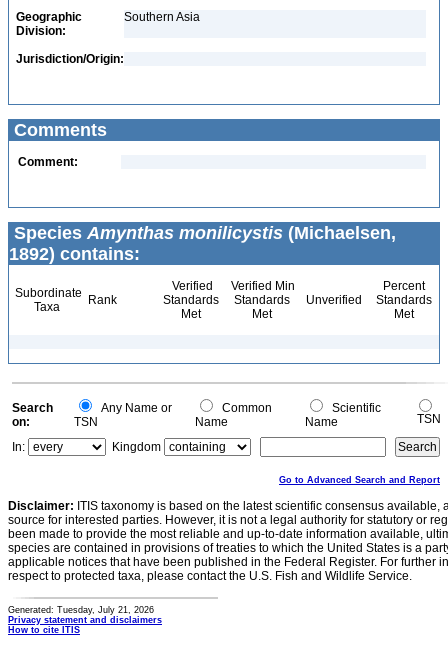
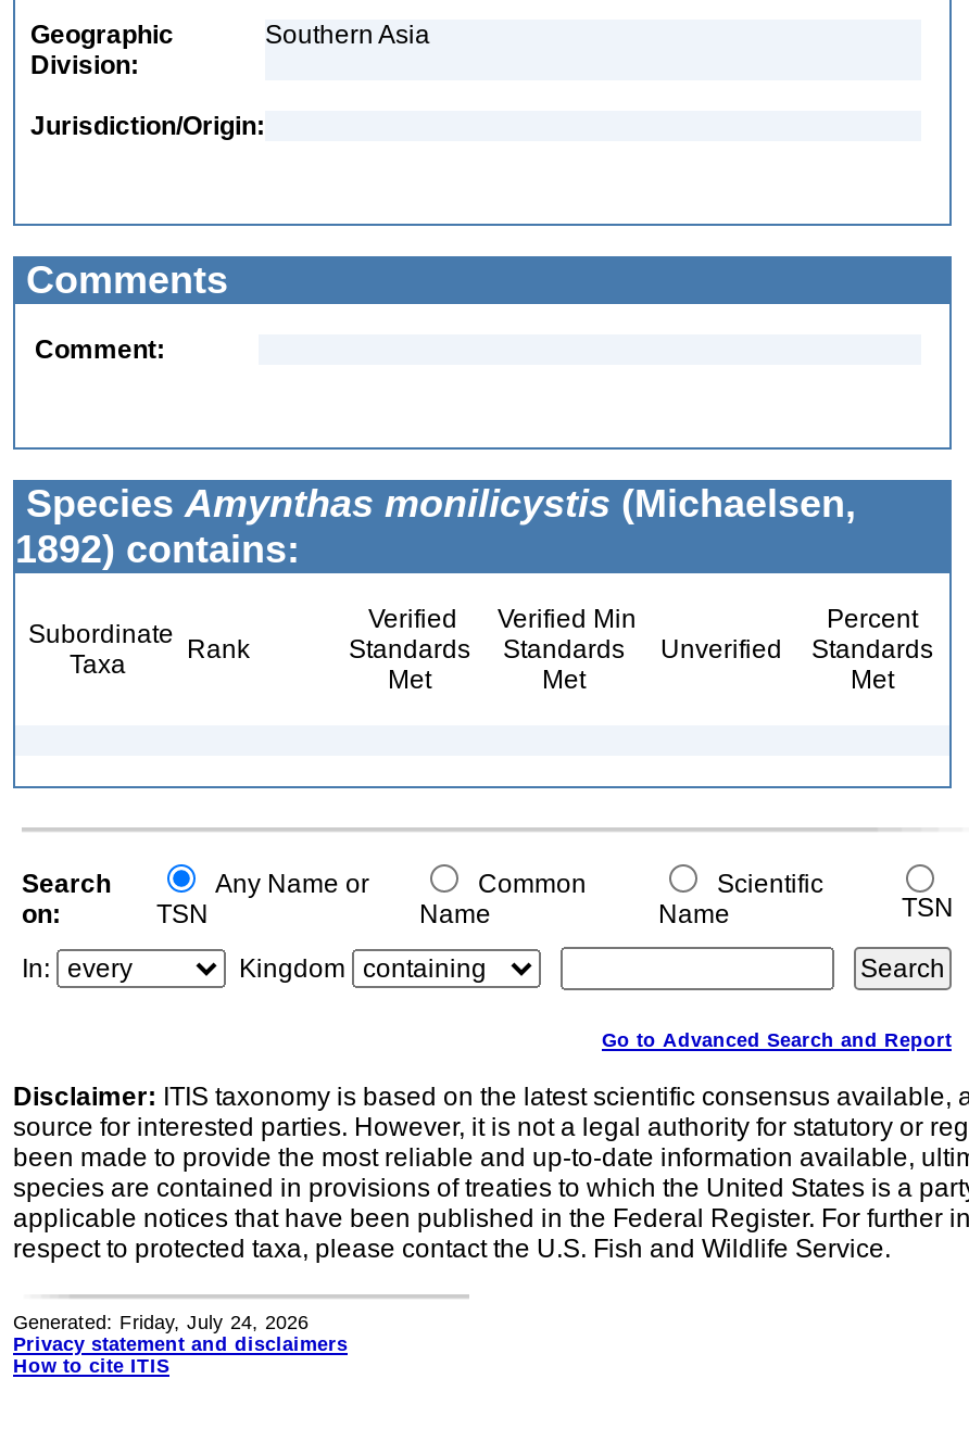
[8,605,154,615] Generated: Tuesday, July 21, 2026 -> [13,1312,309,1333] Generated: Friday, July 24, 2026

